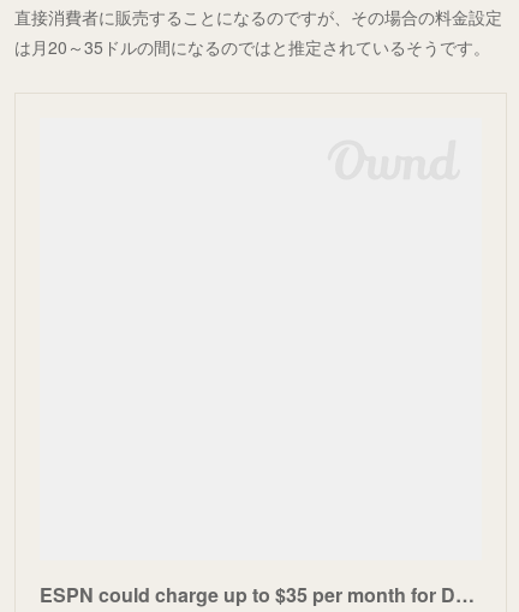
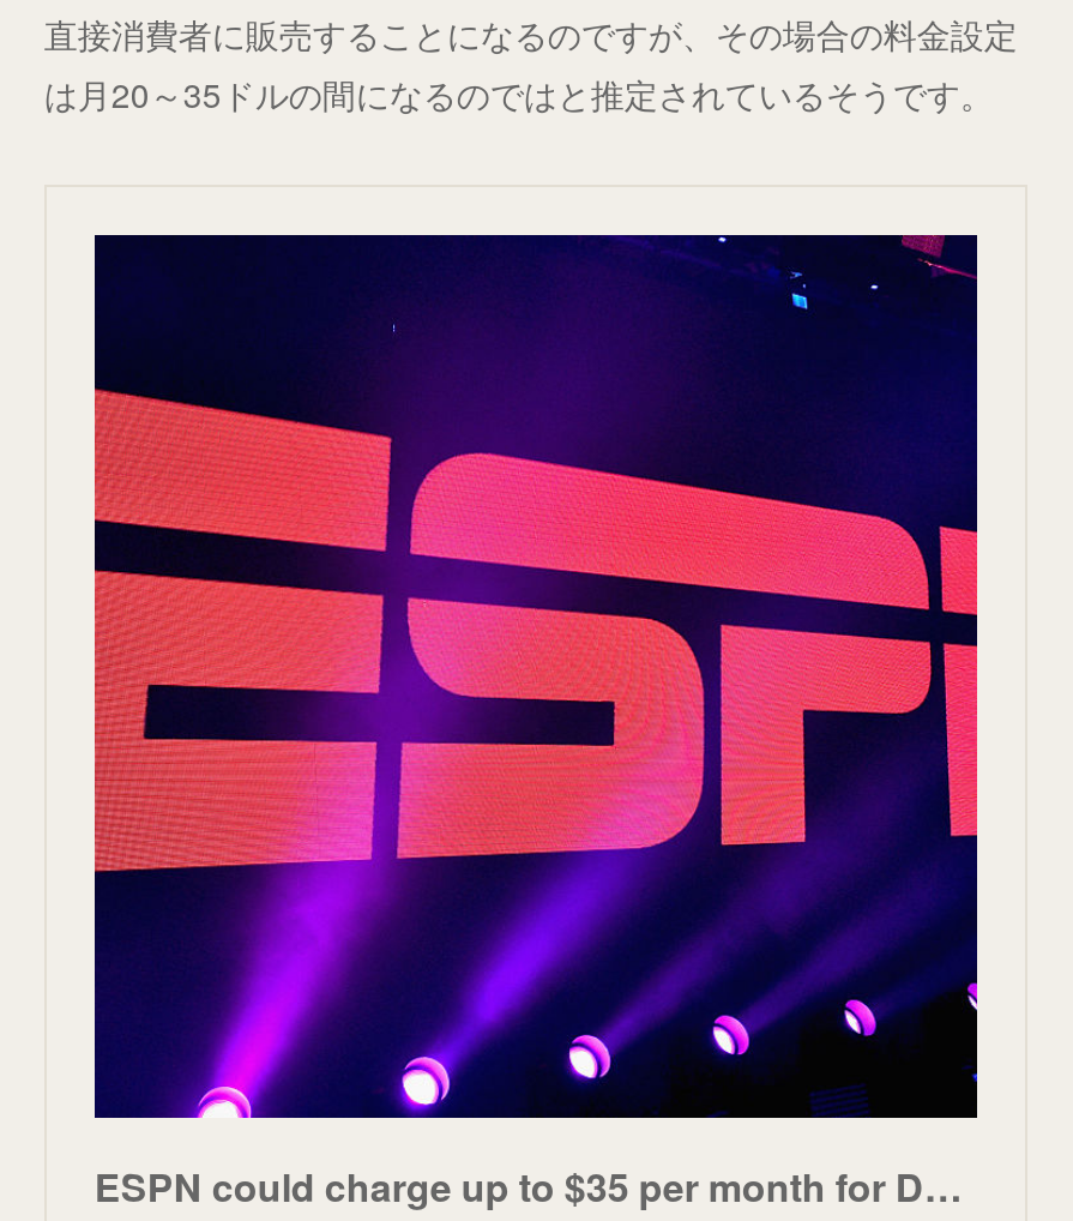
none -> [92,233,979,1120] [image]

